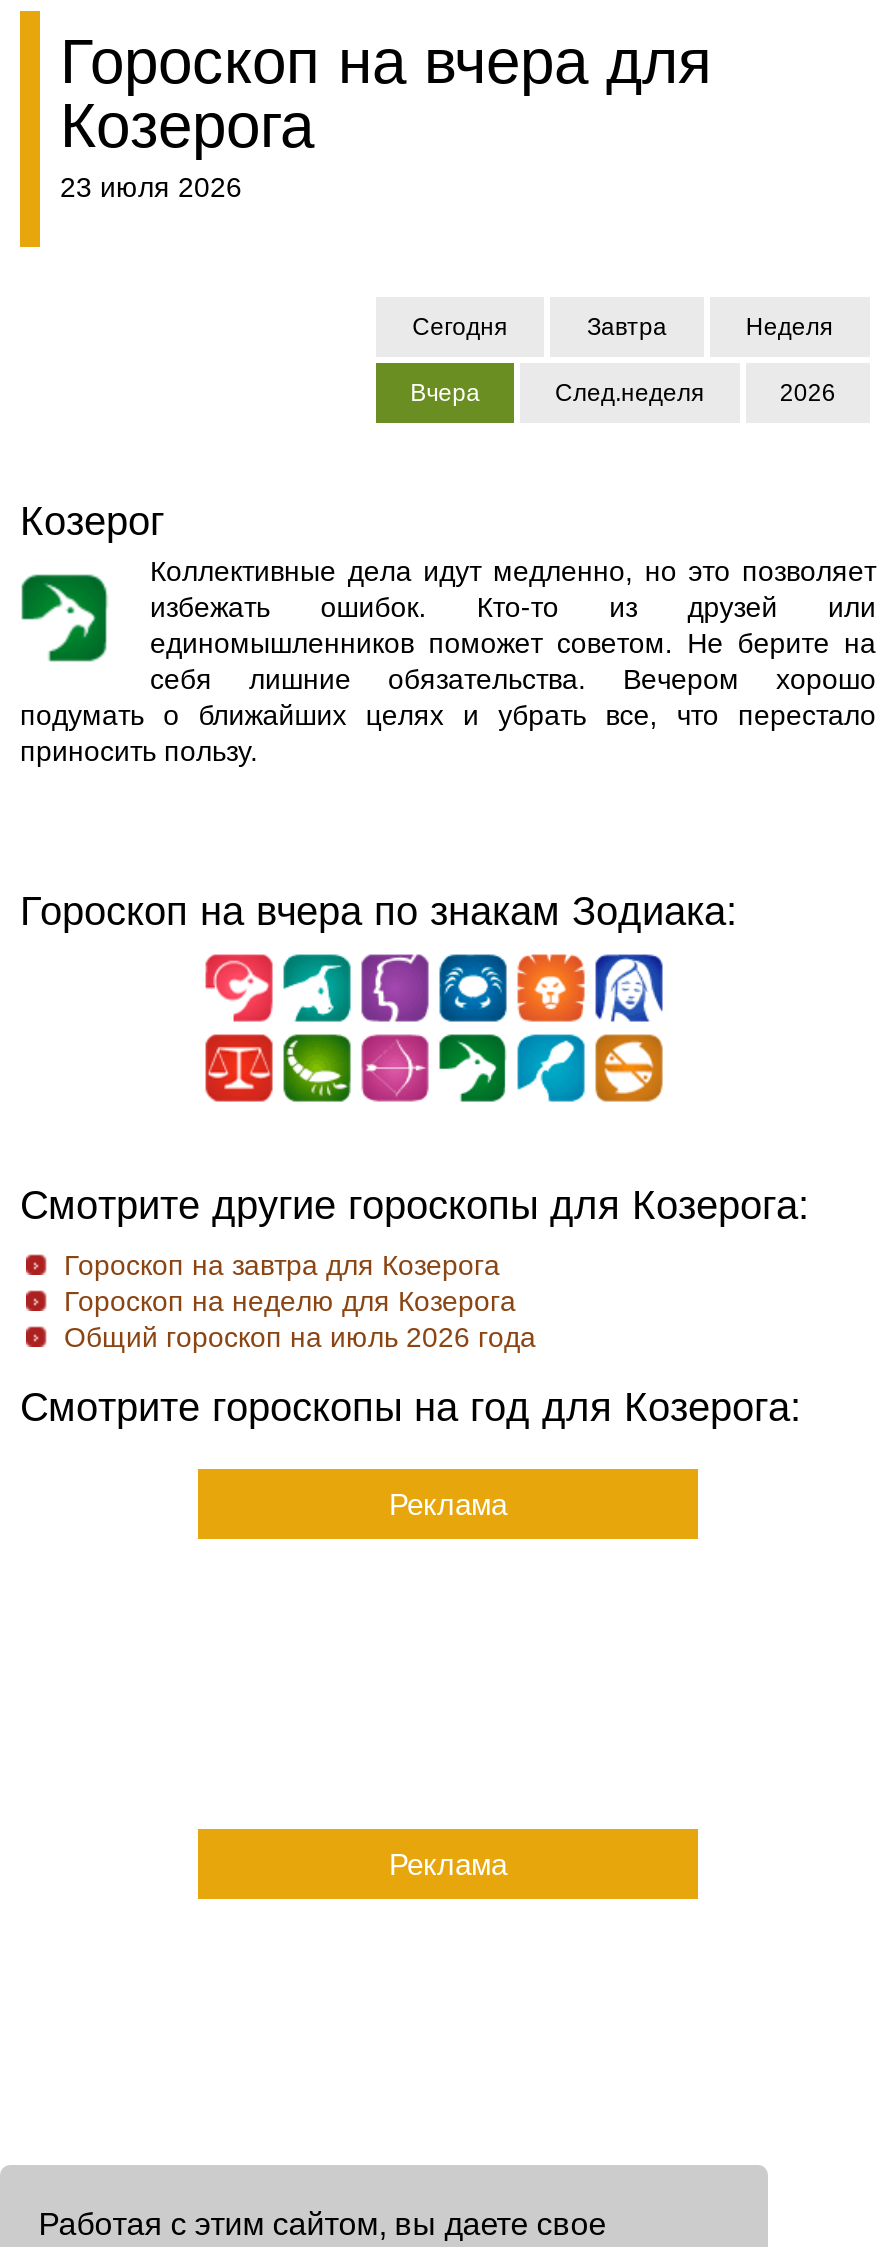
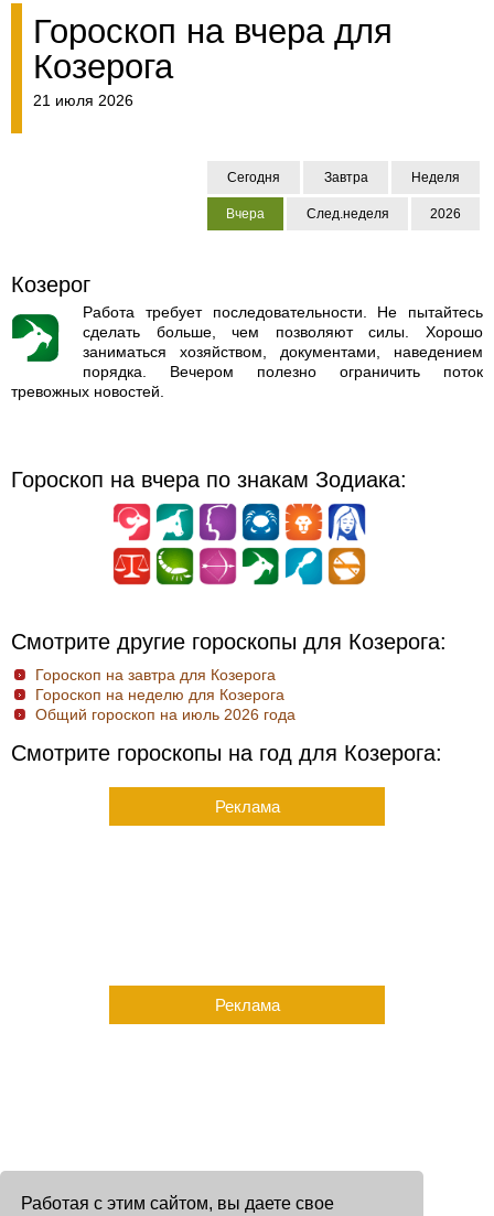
[60,171,242,203] 23 июля 2026 -> [33,92,133,109] 21 июля 2026
[20,555,876,767] Коллективные дела идут медленно, но это позволяет | избежать ошибок. Кто-то из друзей или | единомышленников поможет советом. Не берите на | себя лишние обязательства. Вечером хорошо | подумать о ближайших целях и убрать все, что перестало | приносить пользу. -> [11,303,483,400] Работа требует последовательности. Не пытайтесь | сделать больше, чем позволяют силы. Хорошо | заниматься хозяйством, документами, наведением | порядка. Вечером полезно ограничить поток | тревожных новостей.

